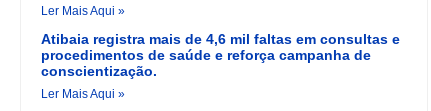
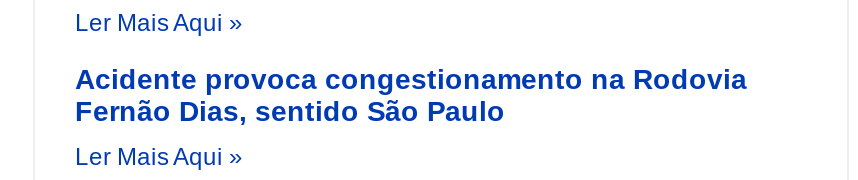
[41,31,400,79] Atibaia registra mais de 4,6 mil faltas em consultas e | procedimentos de saúde e reforça campanha de | conscientização. -> [75,63,747,127] Acidente provoca congestionamento na Rodovia | Fernão Dias, sentido São Paulo

